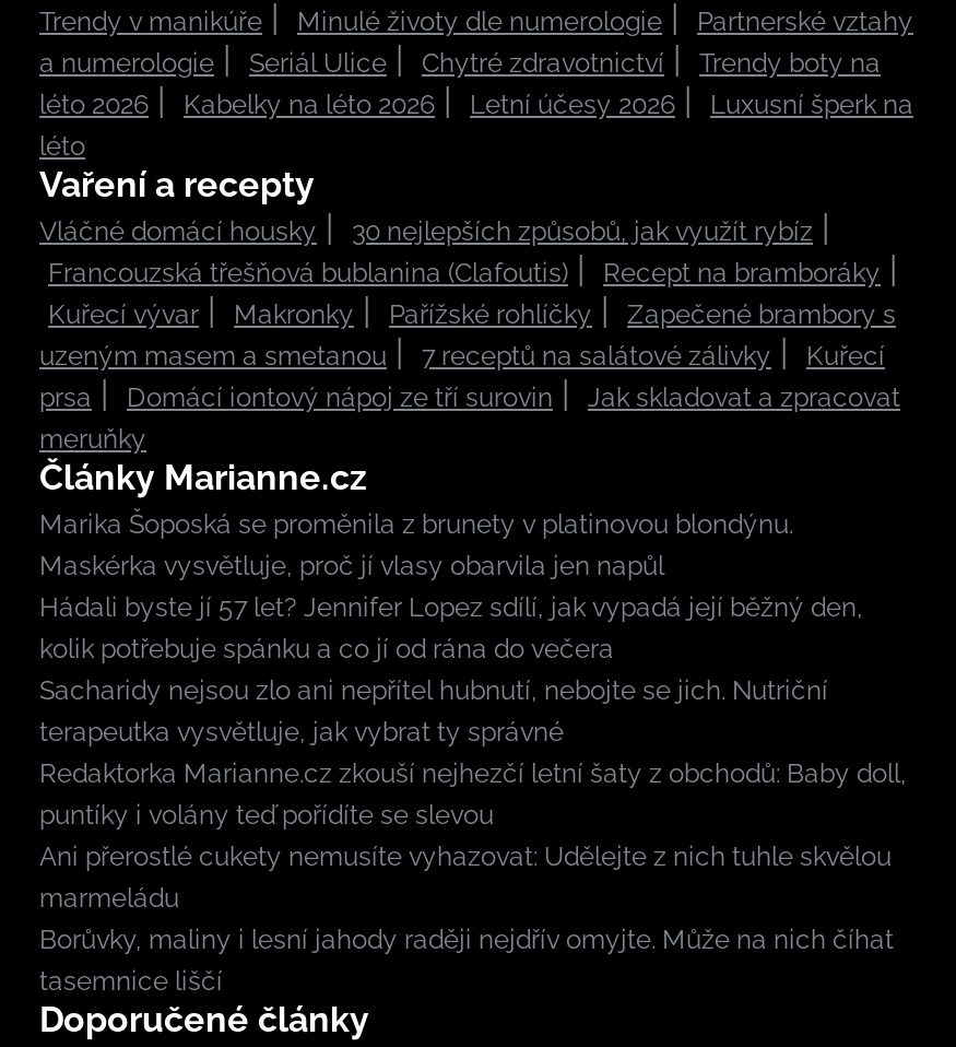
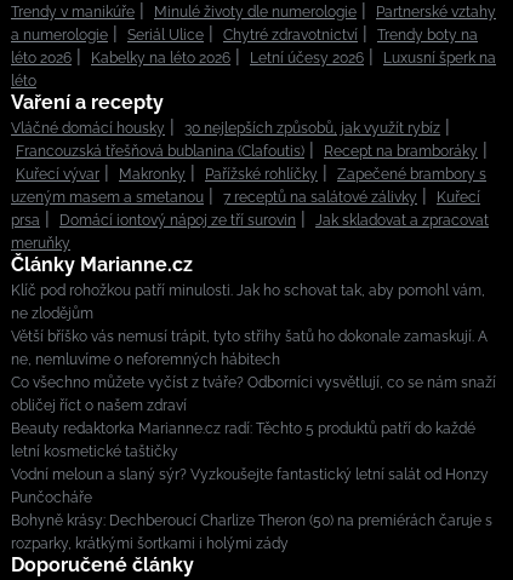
[39,509,907,997] Marika Šoposká se proměnila z brunety v platinovou blondýnu. | Maskérka vysvětluje, proč jí vlasy obarvila jen napůl | Hádali byste jí 57 let? Jennifer Lopez sdílí, jak vypadá její běžný den, | kolik potřebuje spánku a co jí od rána do večera | Sacharidy nejsou zlo ani nepřítel hubnutí, nebojte se jich. Nutriční | terapeutka vysvětluje, jak vybrat ty správné | Redaktorka Marianne.cz zkouší nejhezčí letní šaty z obchodů: Baby doll, | puntíky i volány teď pořídíte se slevou | Ani přerostlé cukety nemusíte vyhazovat: Udělejte z nich tuhle skvělou | marmeládu | Borůvky, maliny i lesní jahody raději nejdřív omyjte. Může na nich číhat | tasemnice liščí -> [11,282,496,552] Klíč pod rohožkou patří minulosti. Jak ho schovat tak, aby pomohl vám, | ne zlodějům | Větší bříško vás nemusí trápit, tyto střihy šatů ho dokonale zamaskují. A | ne, nemluvíme o neforemných hábitech | Co všechno můžete vyčíst z tváře? Odborníci vysvětlují, co se nám snaží | obličej říct o našem zdraví | Beauty redaktorka Marianne.cz radí: Těchto 5 produktů patří do každé | letní kosmetické taštičky | Vodní meloun a slaný sýr? Vyzkoušejte fantastický letní salát od Honzy | Punčocháře | Bohyně krásy: Dechberoucí Charlize Theron (50) na premiérách čaruje s | rozparky, krátkými šortkami i holými zády

